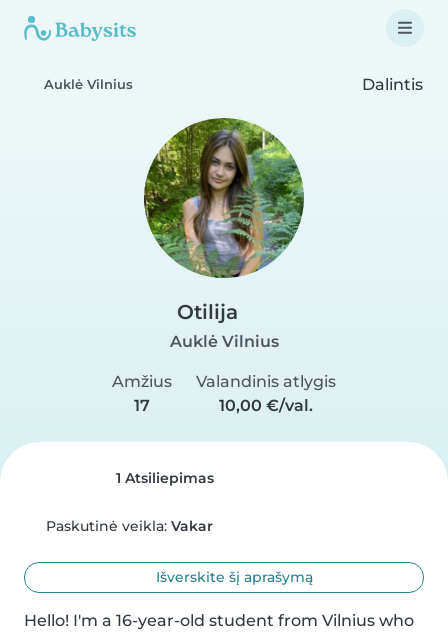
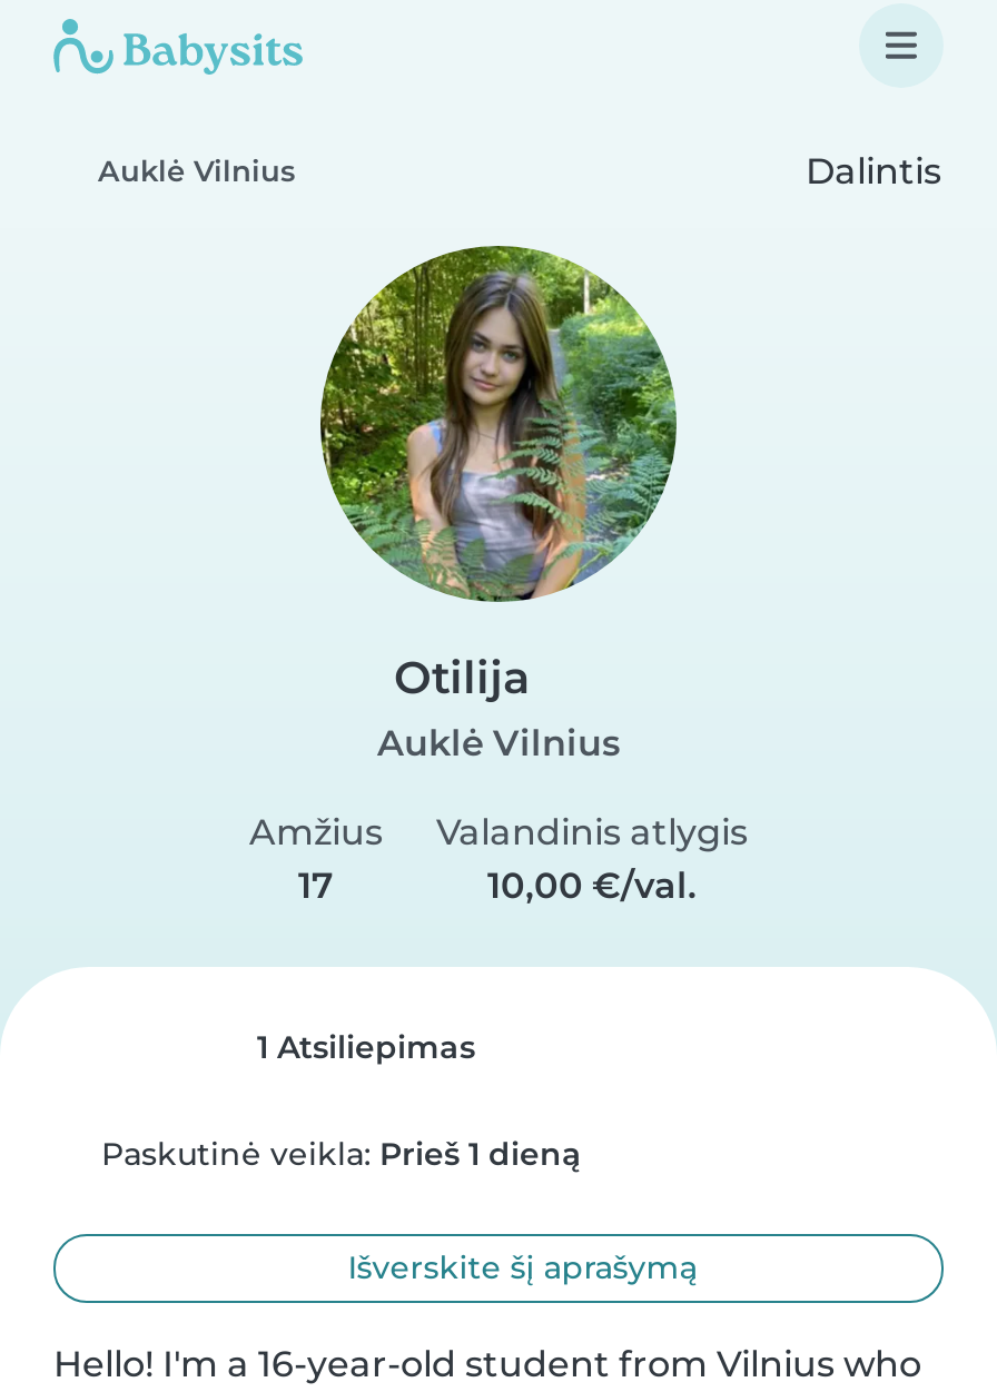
[41,517,212,535] Paskutinė veikla: Vakar -> [92,1134,582,1174] Paskutinė veikla: Prieš 1 dieną

